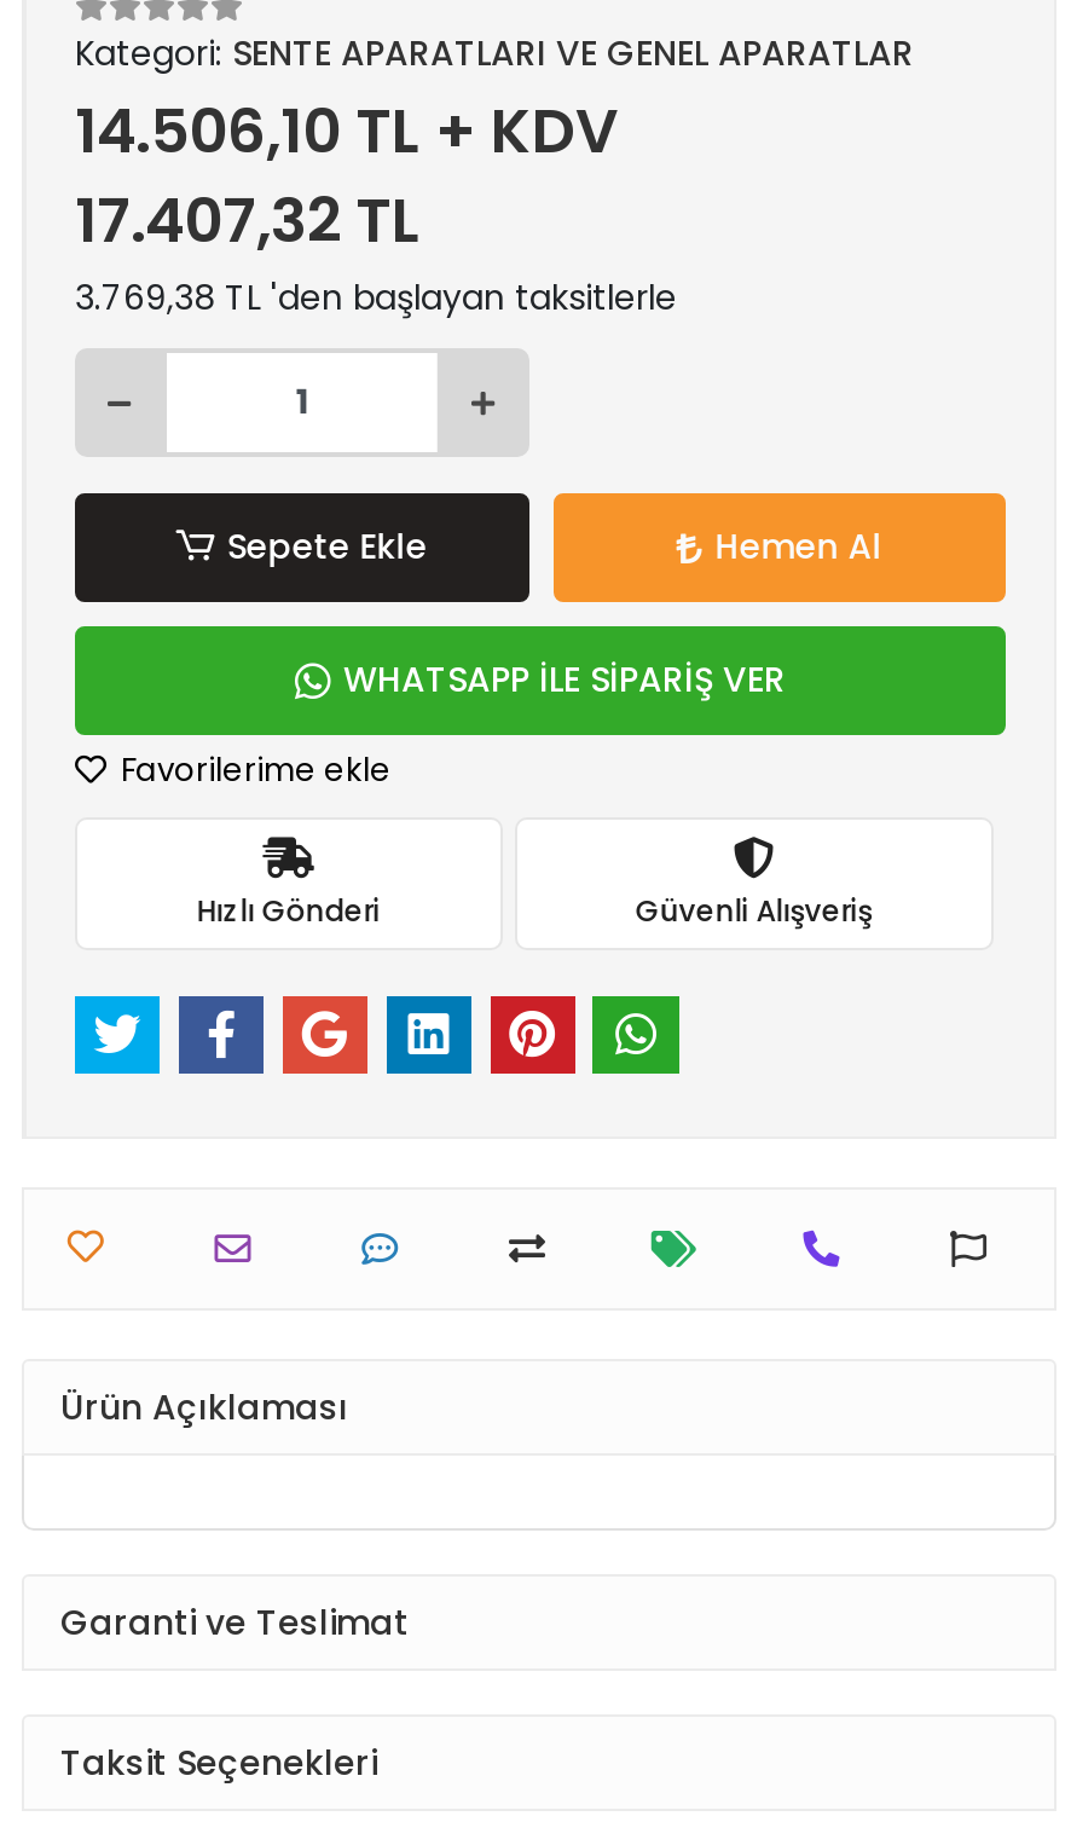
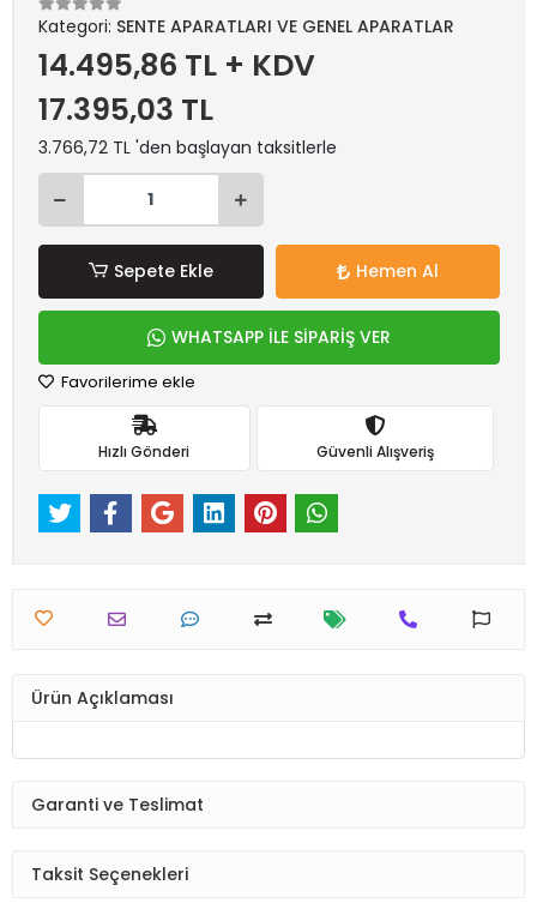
[75,89,619,174] 14.506,10 TL + KDV -> [38,44,315,86] 14.495,86 TL + KDV
[75,179,421,264] 17.407,32 TL -> [38,89,213,131] 17.395,03 TL
[75,273,677,322] 3.769,38 TL 'den başlayan taksitlerle -> [38,136,337,159] 3.766,72 TL 'den başlayan taksitlerle

